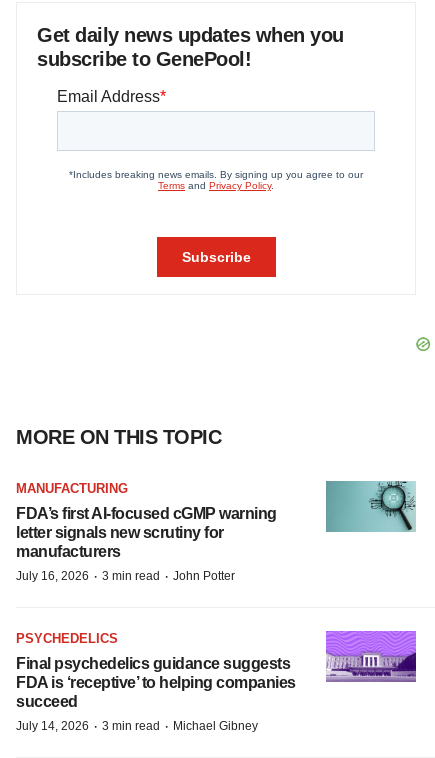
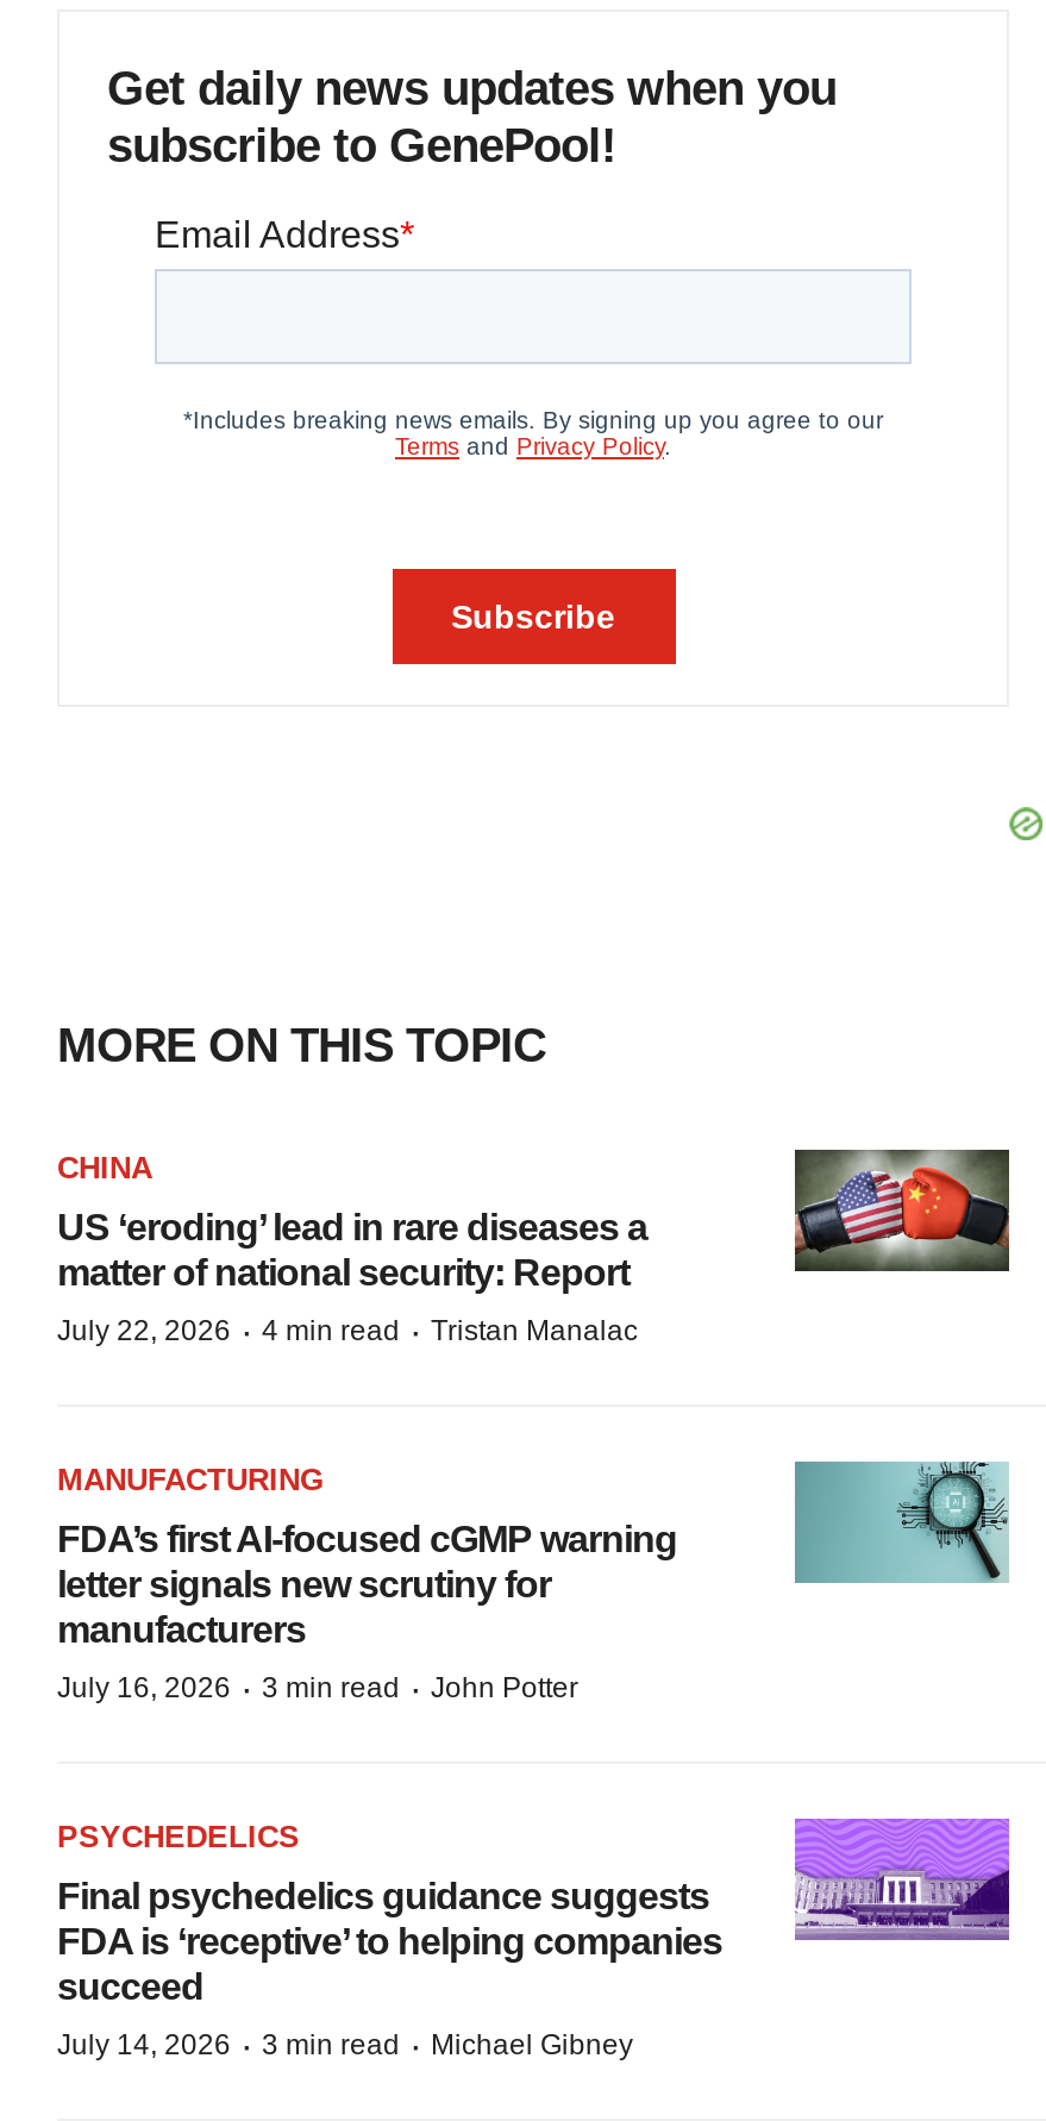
none -> [57,1150,647,1352] CHINA | US ‘eroding’ lead in rare diseases a | matter of national security: Report | July 22, 2026 · 4 min read · Tristan Manalac
none -> [793,1147,1011,1274] [image]

